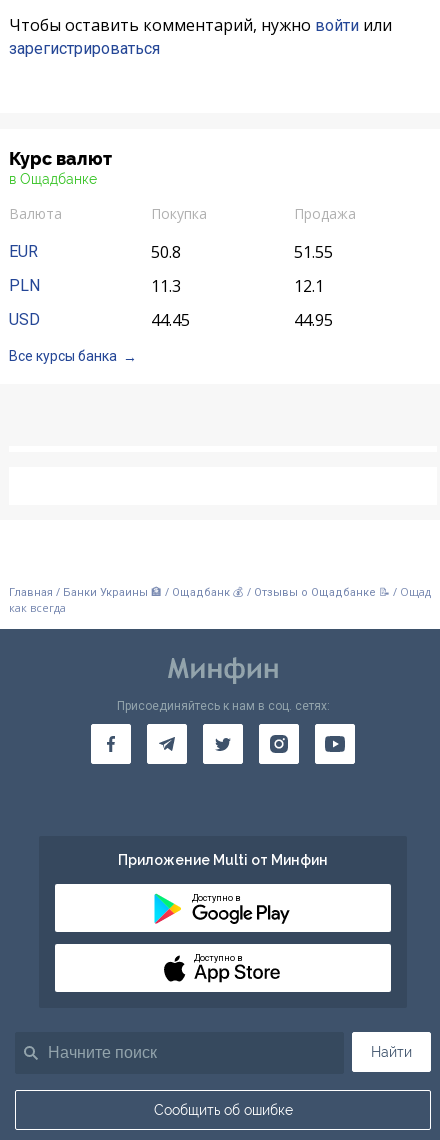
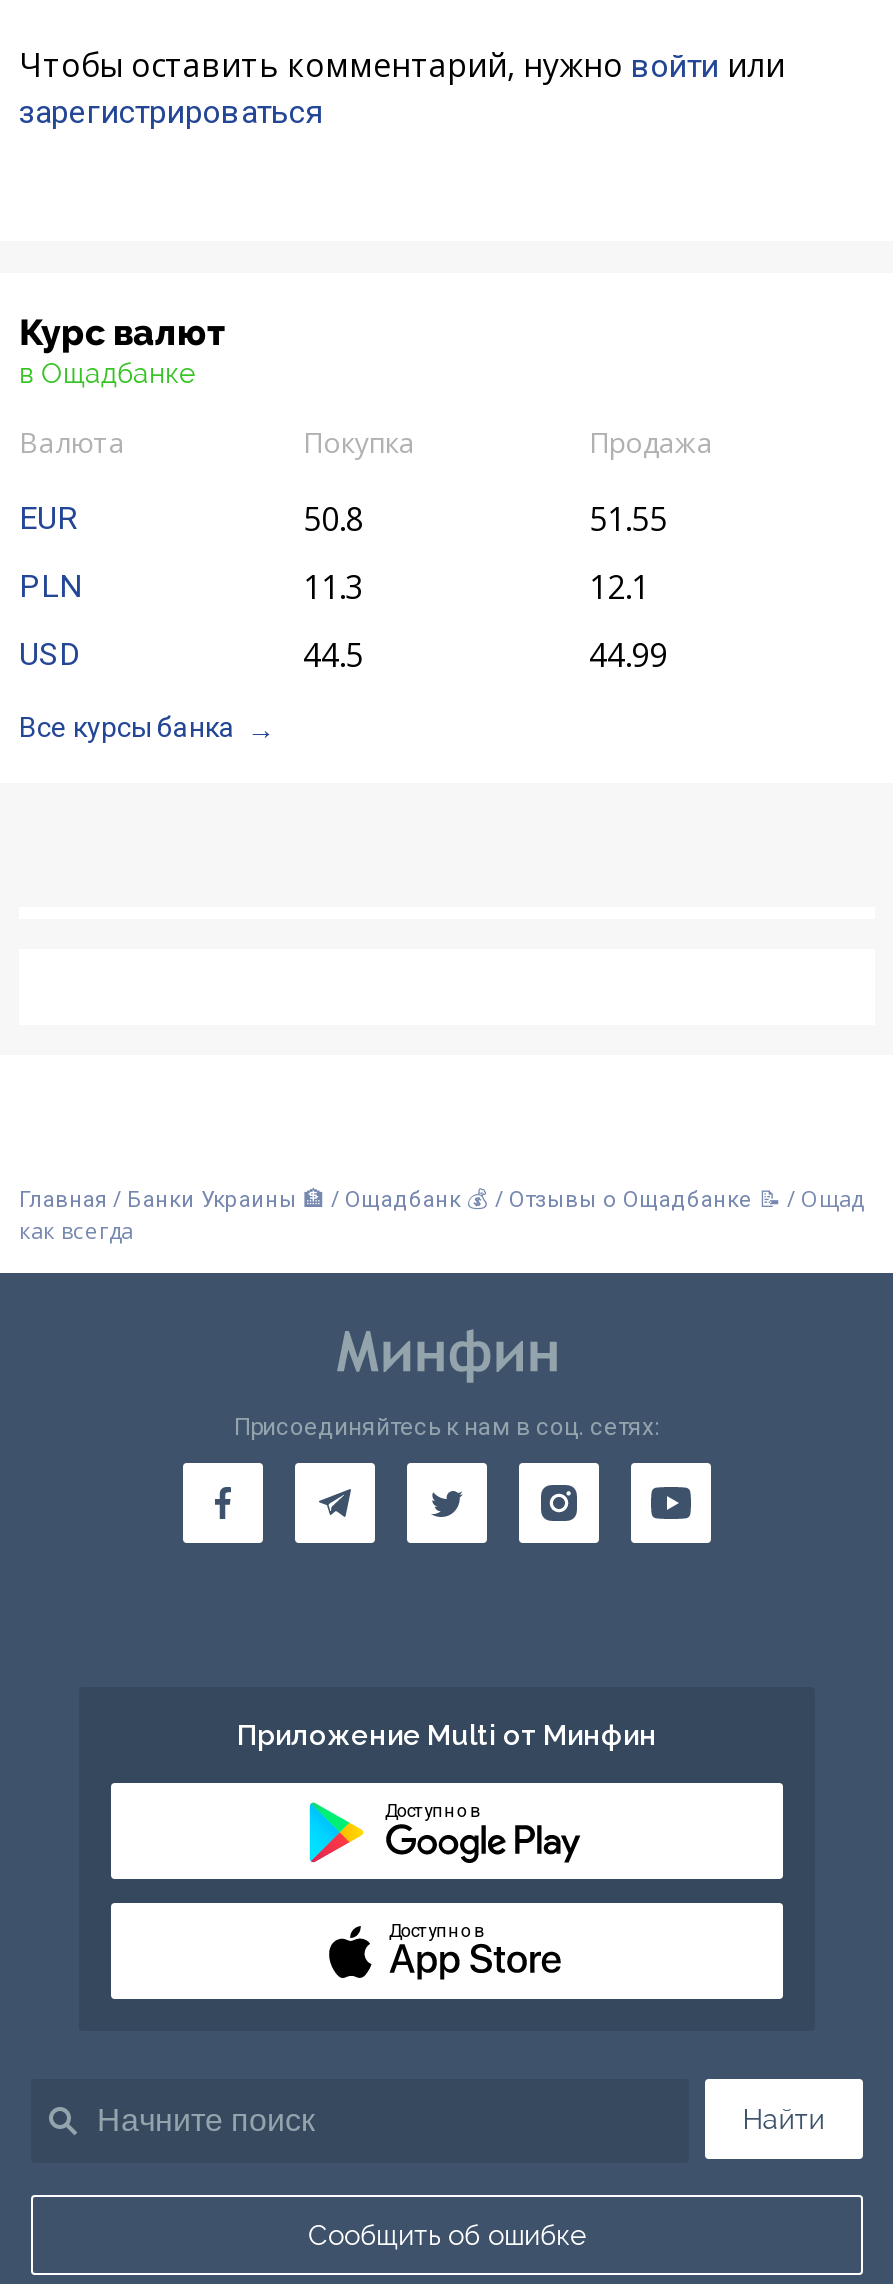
[151,309,190,331] 44.45 -> [303,633,363,677] 44.5
[294,309,333,331] 44.95 -> [589,633,667,677] 44.99

